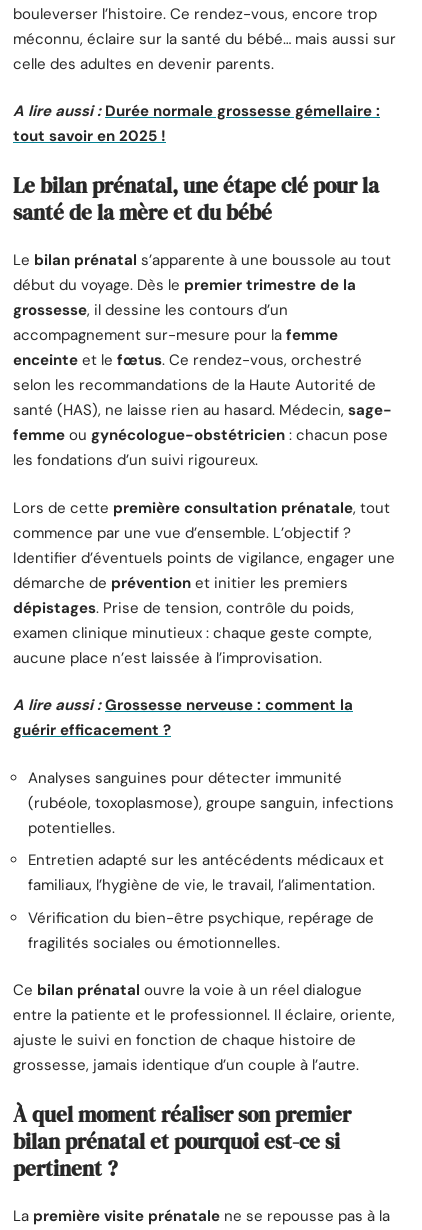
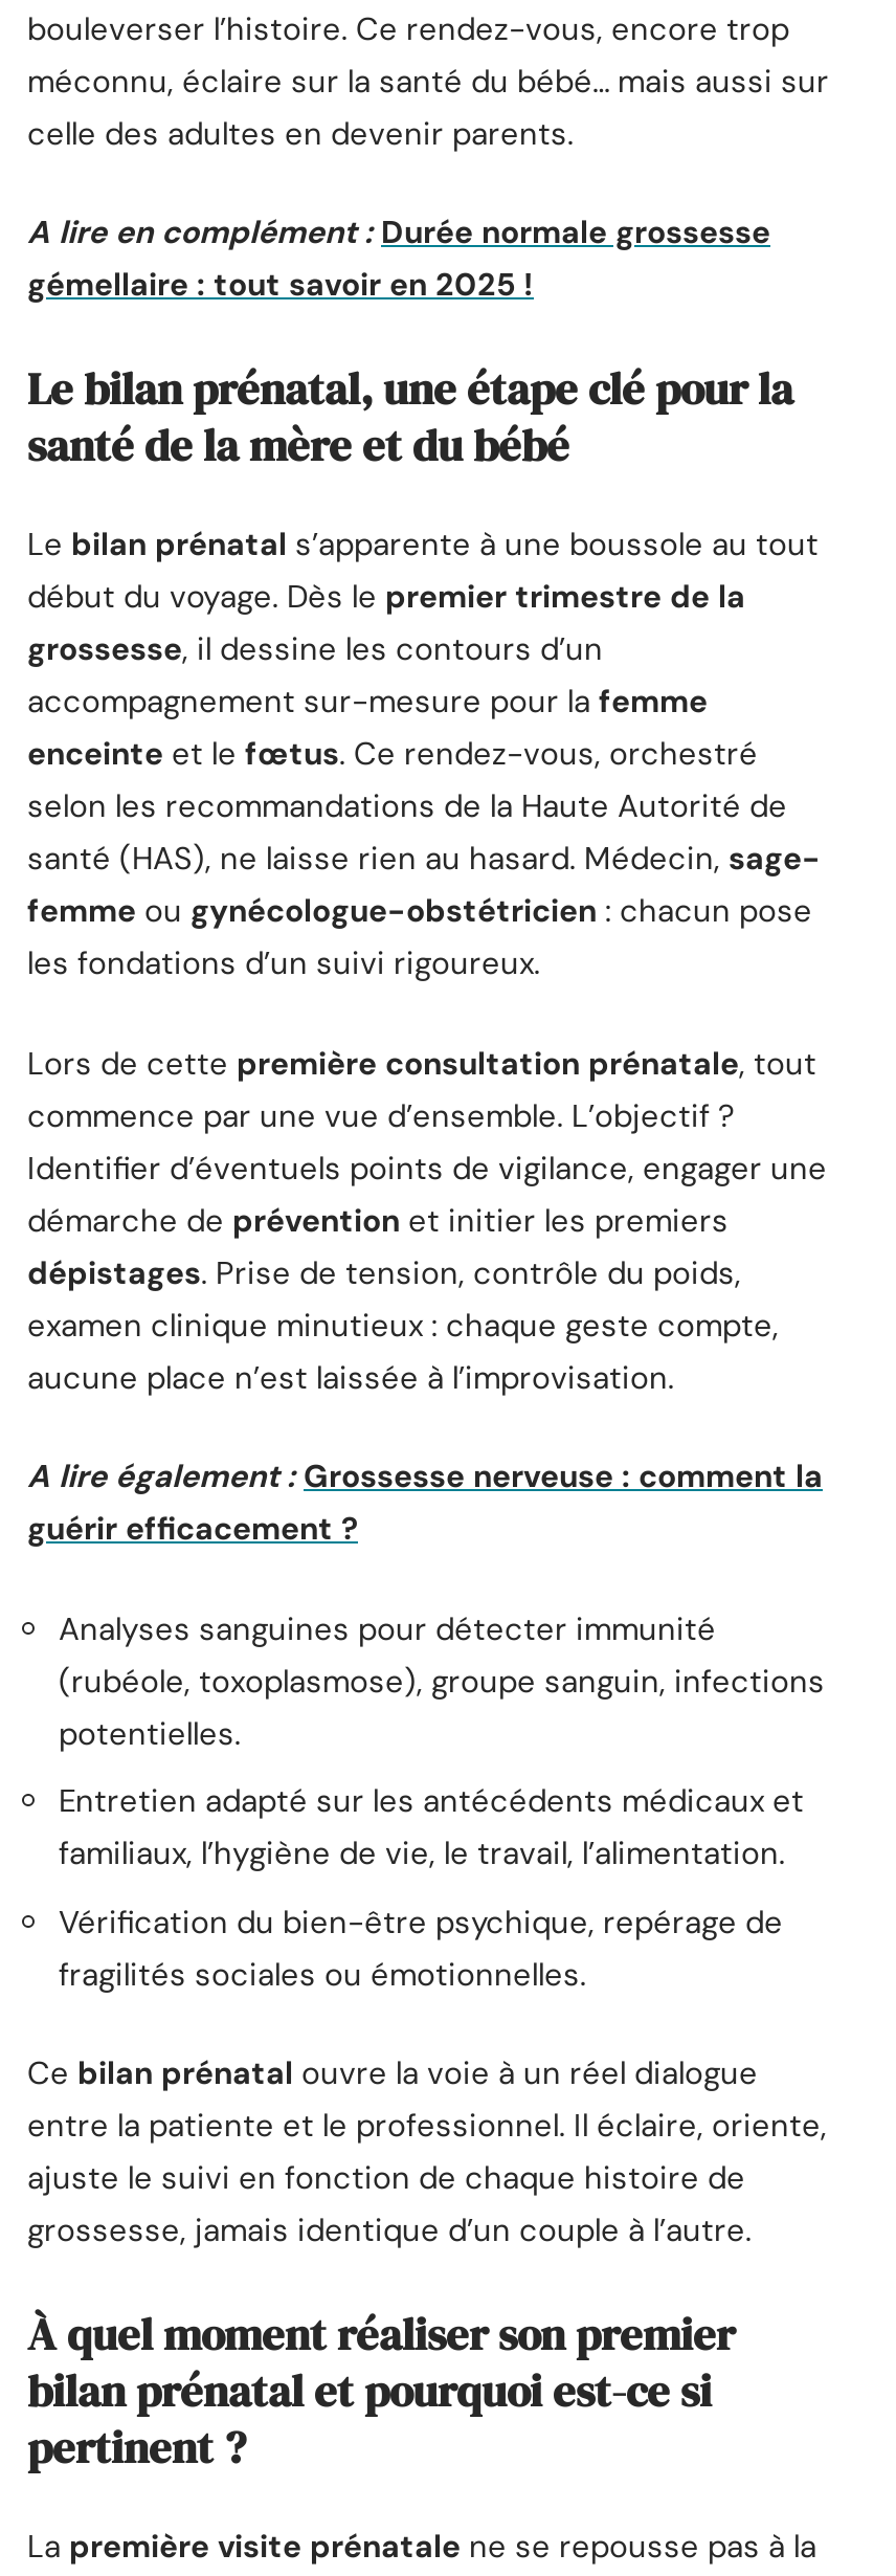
[13,101,380,146] A lire aussi : Durée normale grossesse gémellaire : | tout savoir en 2025 ! -> [27,212,770,306] A lire en complément : Durée normale grossesse | gémellaire : tout savoir en 2025 !
[13,695,353,715] A lire aussi : Grossesse nerveuse : comment la -> [27,1456,823,1498] A lire également : Grossesse nerveuse : comment la

